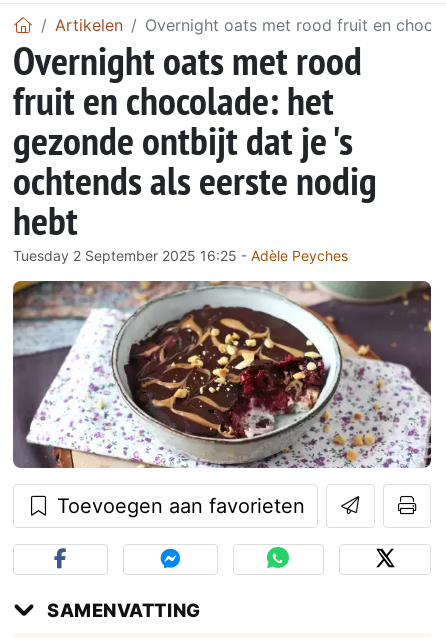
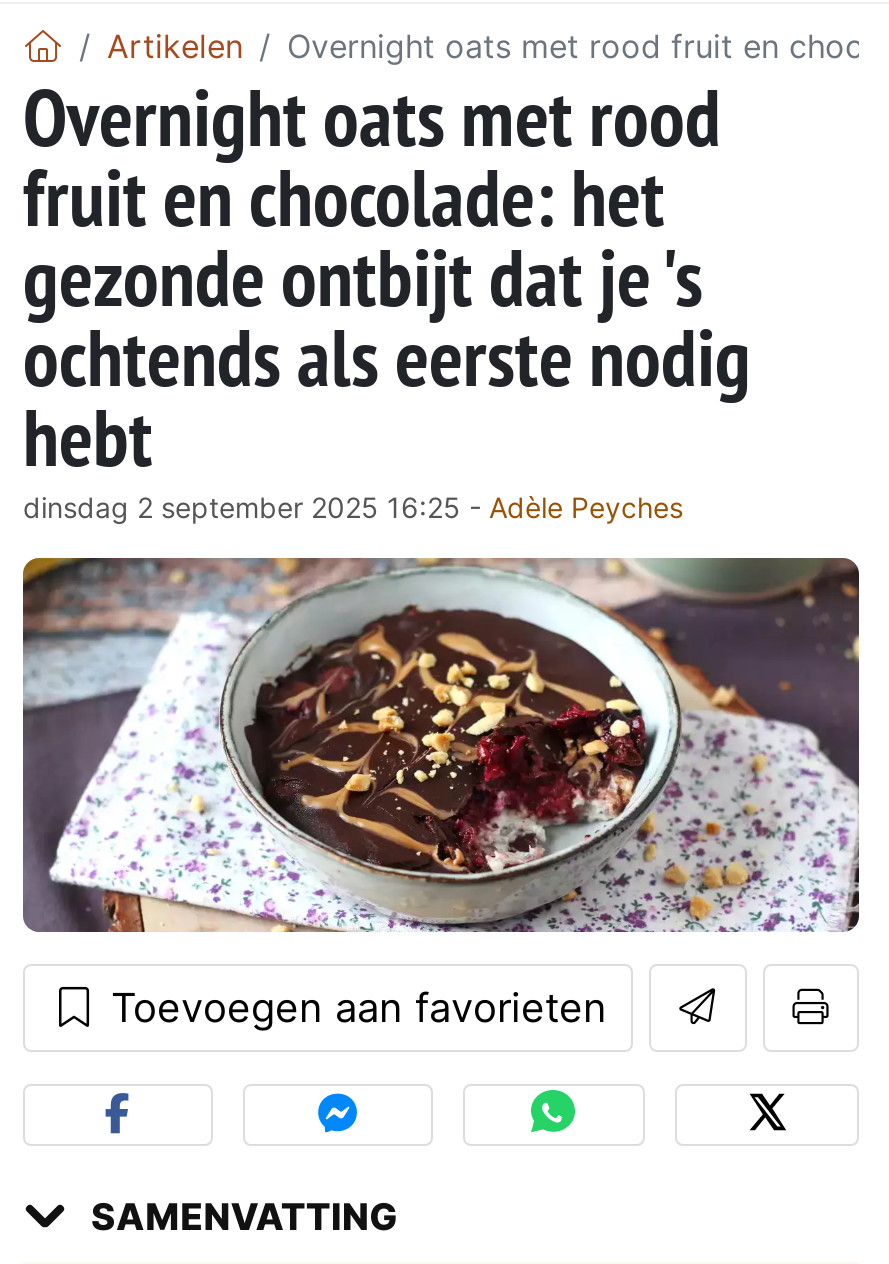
[13,247,348,264] Tuesday 2 September 2025 16:25 - Adèle Peyches -> [23,489,683,523] dinsdag 2 september 2025 16:25 - Adèle Peyches

